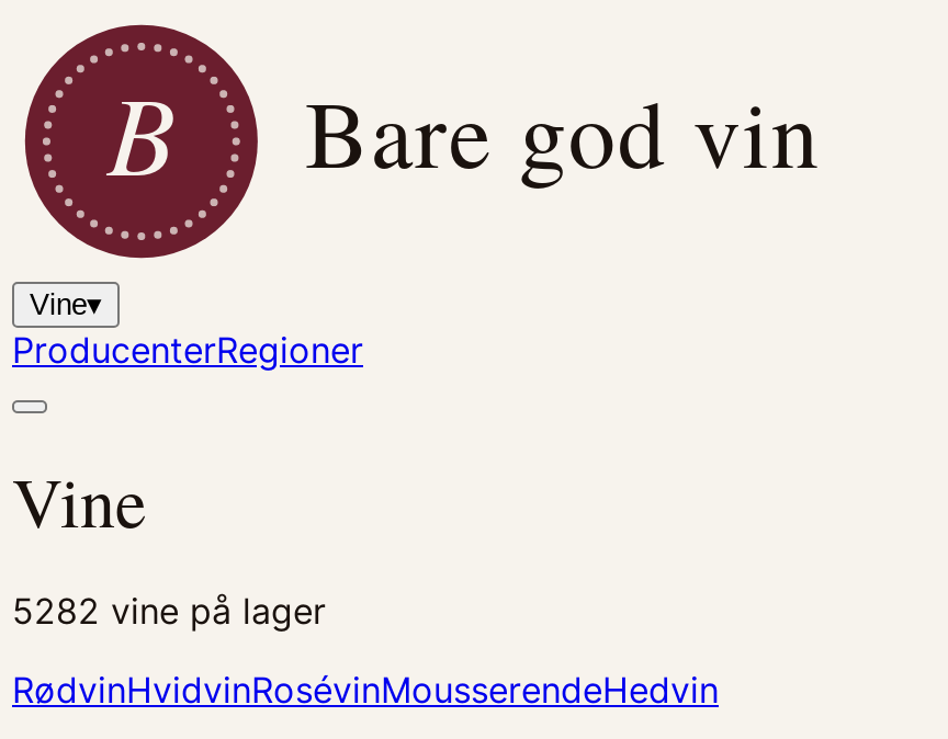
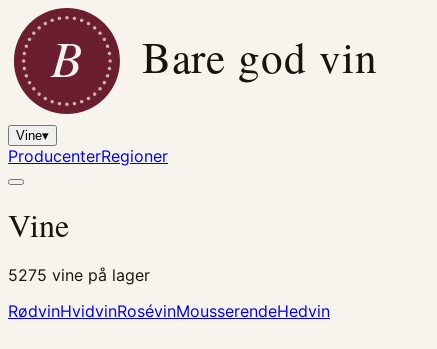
[12,588,326,632] 5282 vine på lager -> [8,265,150,285] 5275 vine på lager

